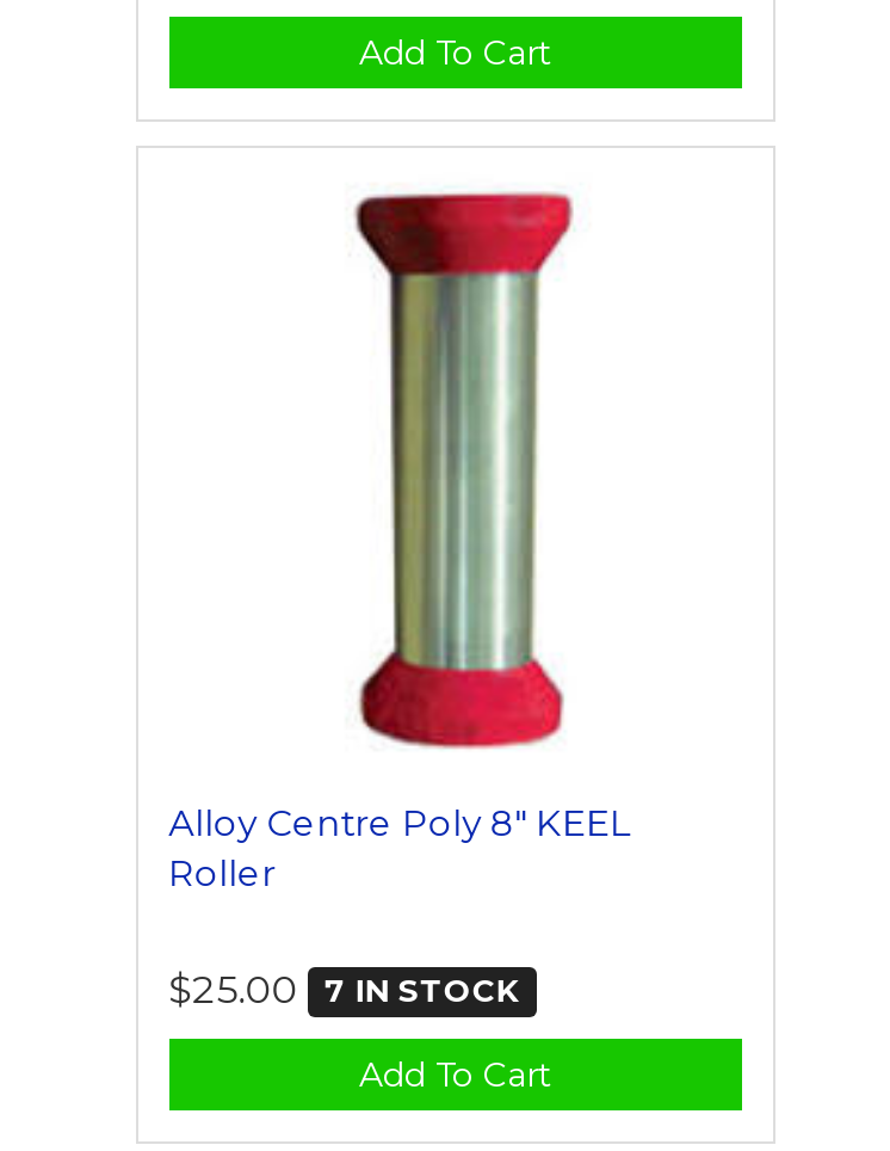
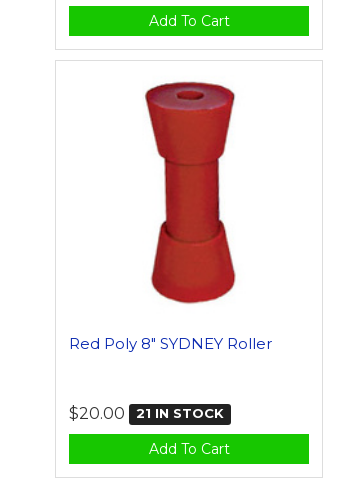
[169,191,632,895] [image] | Alloy Centre Poly 8" KEEL | Roller -> [69,80,272,353] [image] | Red Poly 8" SYDNEY Roller
[169,966,520,1012] $25.00 | 7 IN STOCK -> [69,404,224,423] $20.00 | 21 IN STOCK

